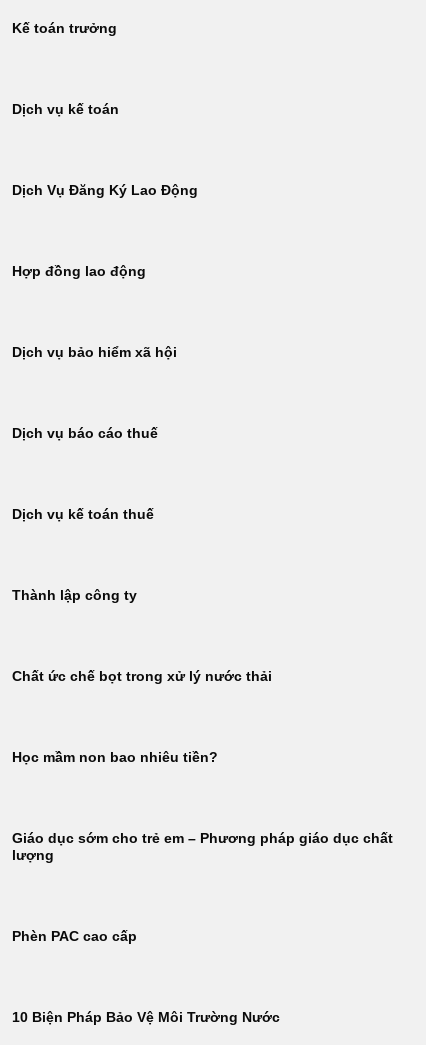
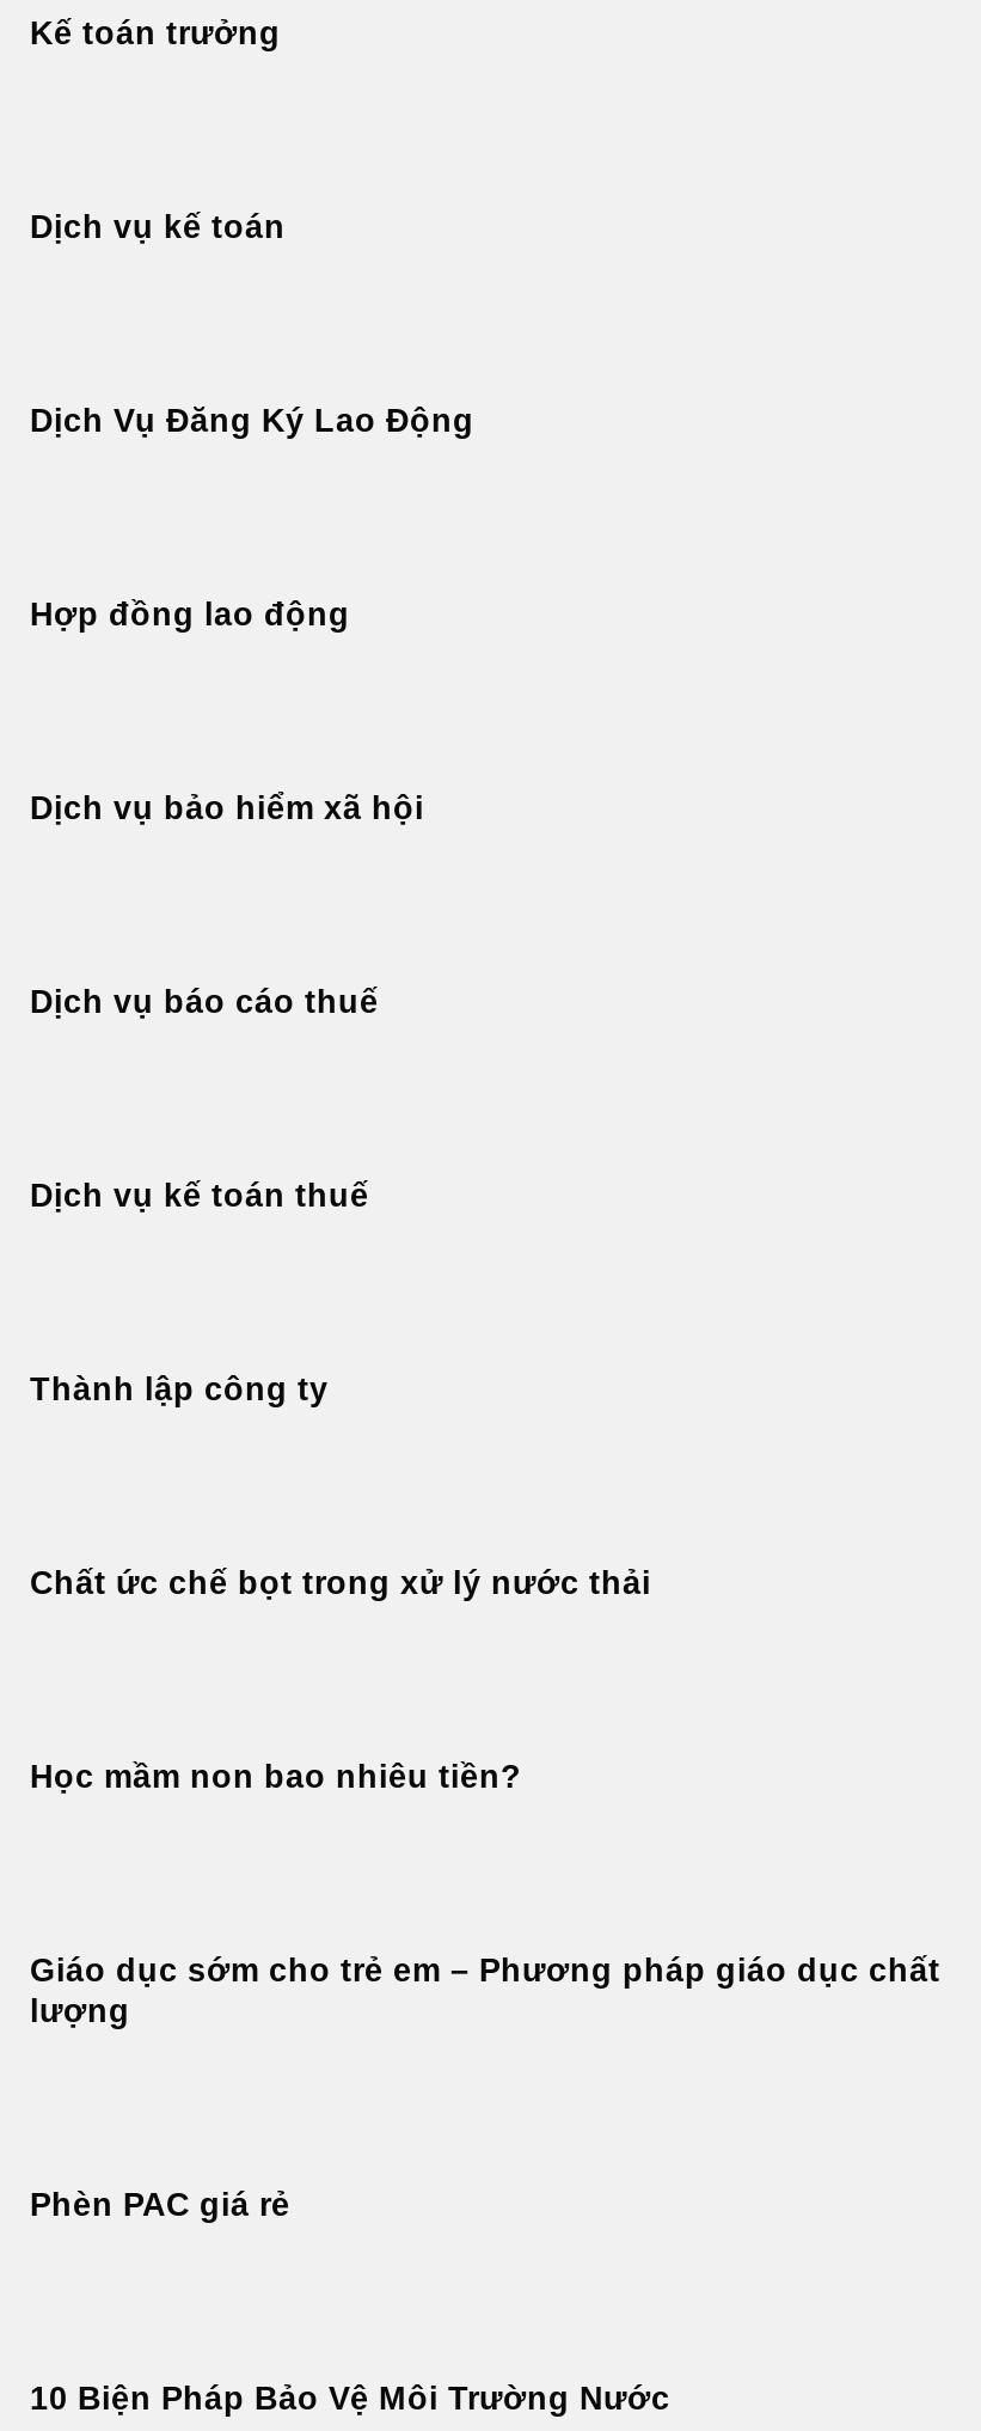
[12,929,137,944] Phèn PAC cao cấp -> [30,2188,290,2223] Phèn PAC giá rẻ

